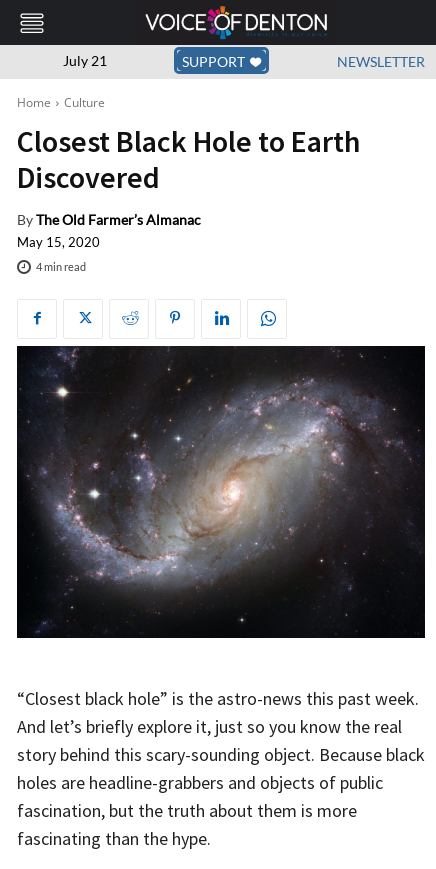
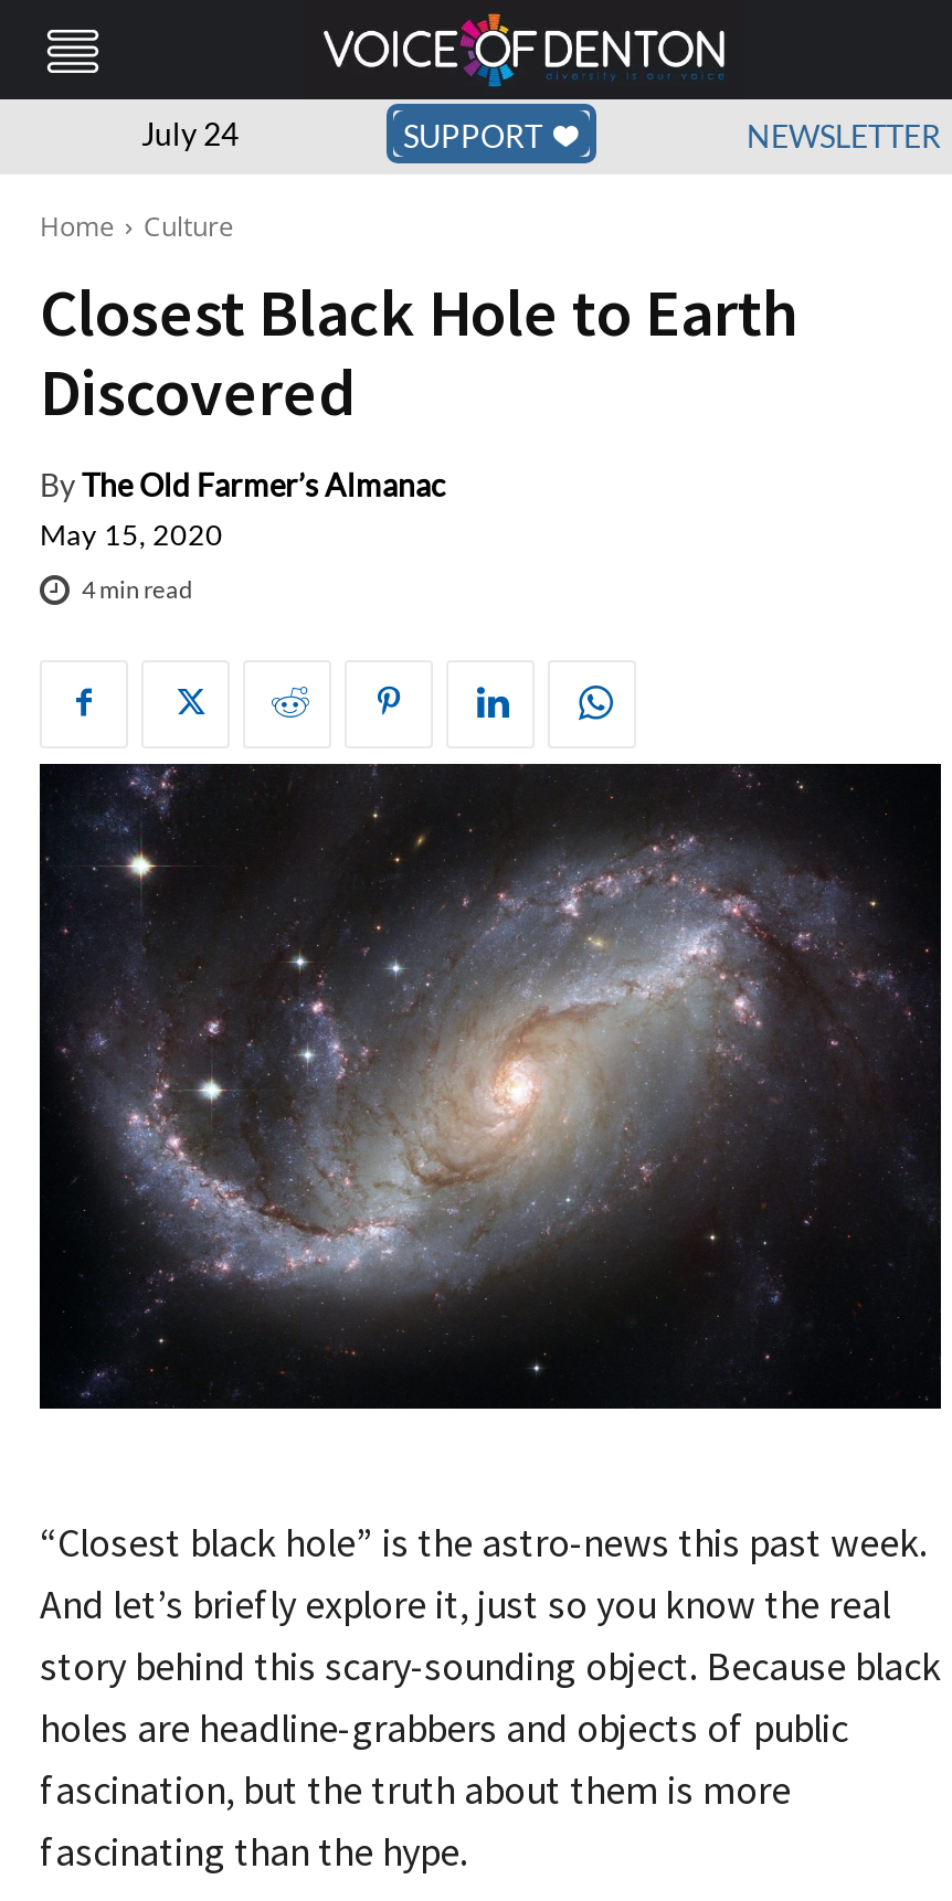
[63,52,107,69] July 21 -> [141,114,239,151] July 24

